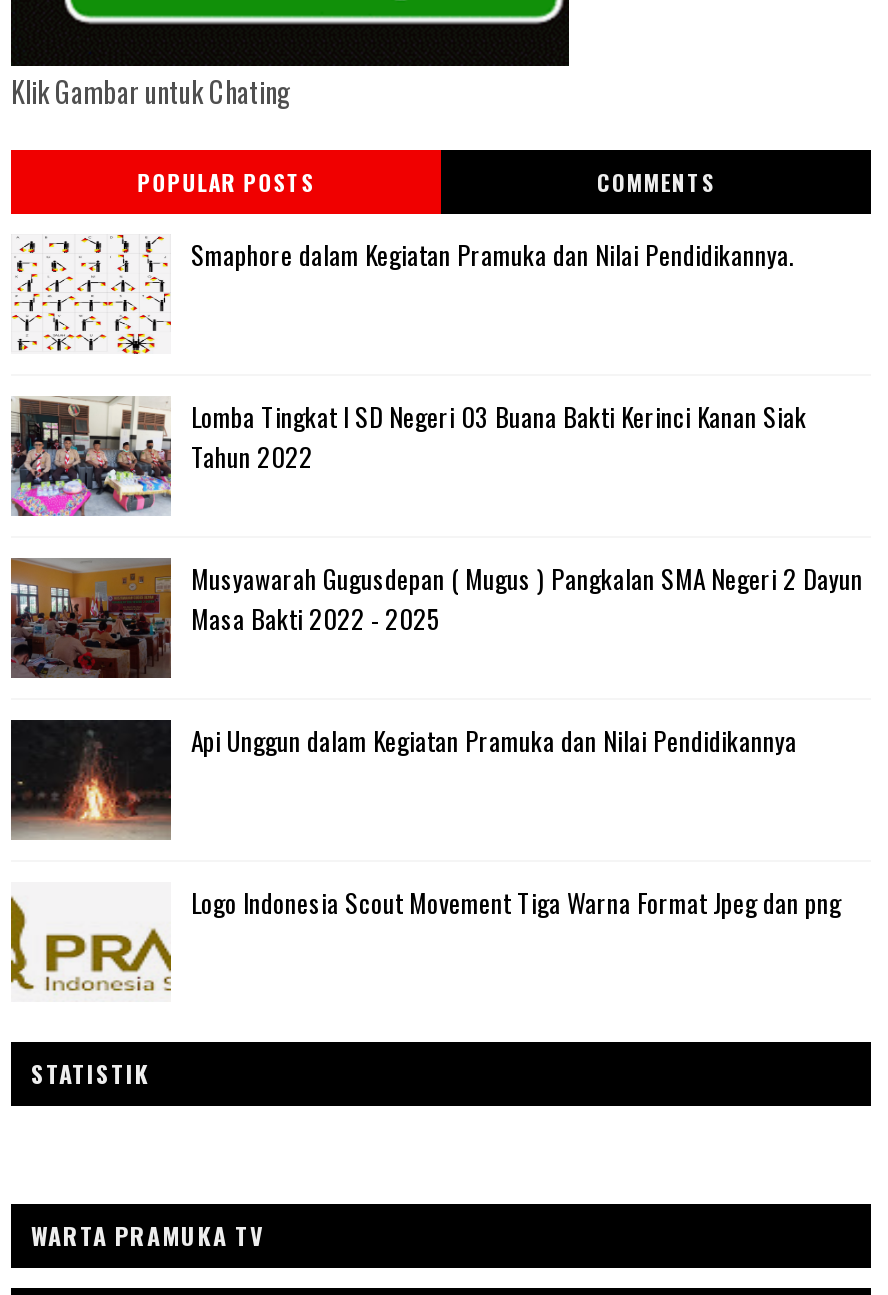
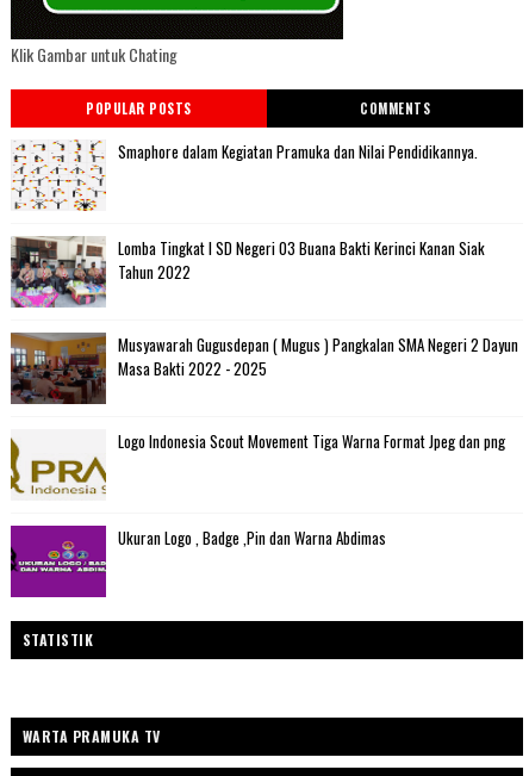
[9,718,797,838] [image] | Api Unggun dalam Kegiatan Pramuka dan Nilai Pendidikannya -> none
moved [191,883,841,923] -> [118,430,505,453]: Logo Indonesia Scout Movement Tiga Warna Format Jpeg dan png
none -> [10,524,386,598] [image] | Ukuran Logo , Badge ,Pin dan Warna Abdimas
moved [9,926,175,1000] -> [10,455,108,499]: [image]

